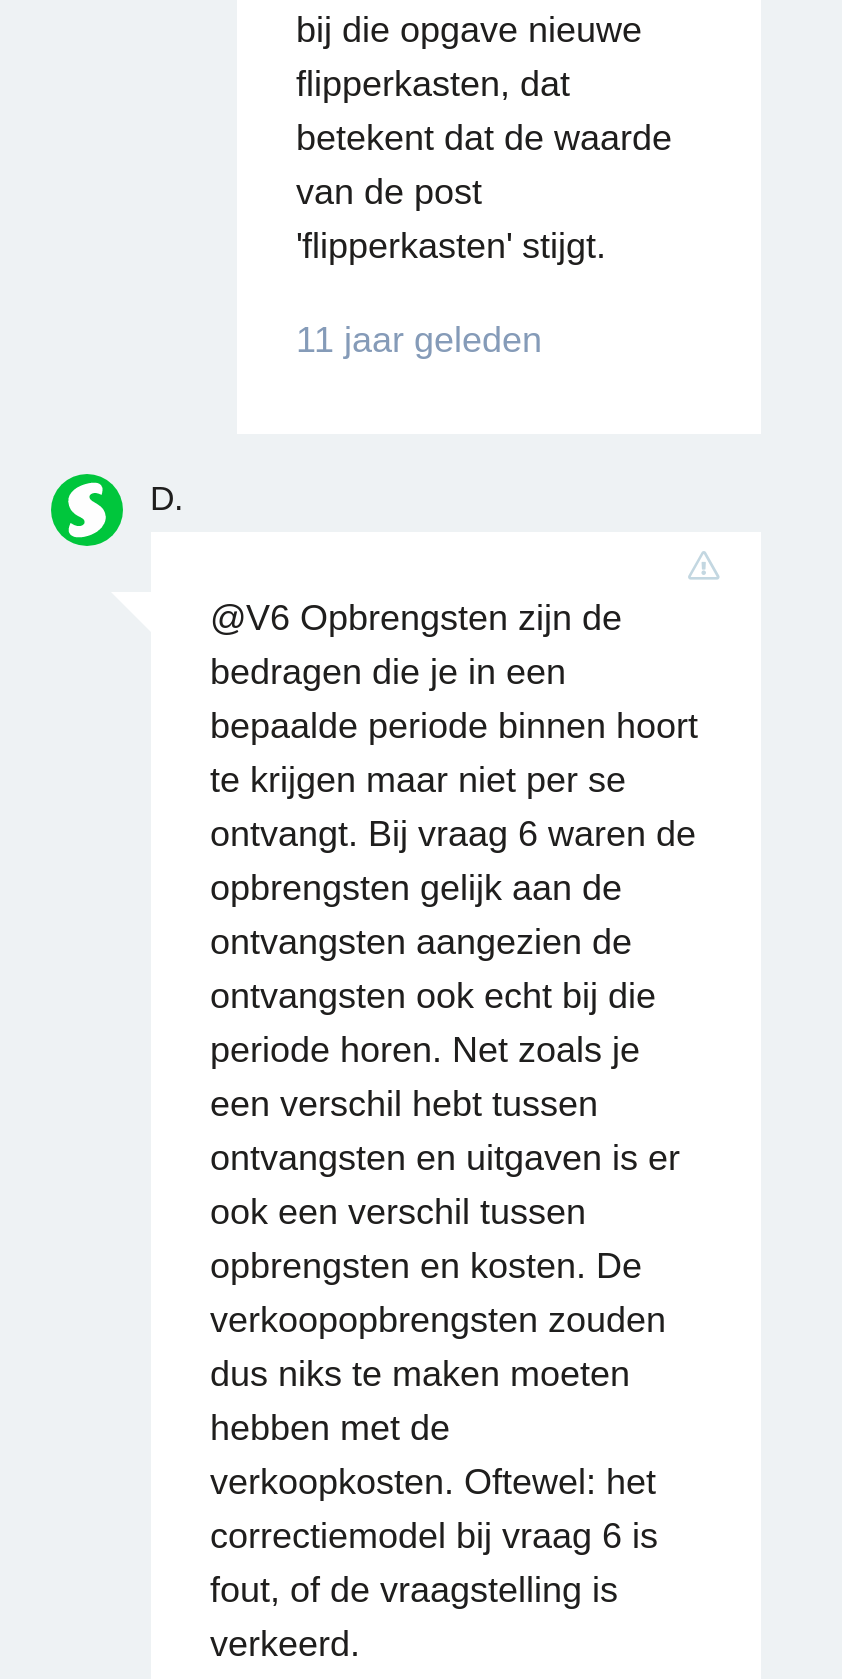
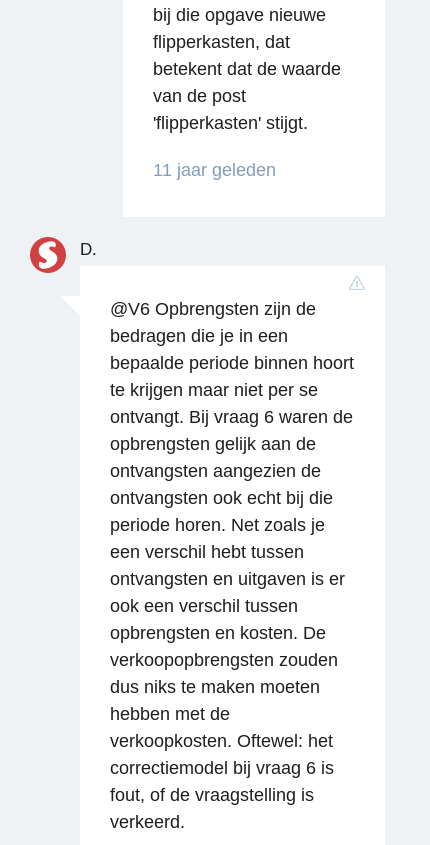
[49,472,125,548] [image] -> [29,236,67,274] [image]

